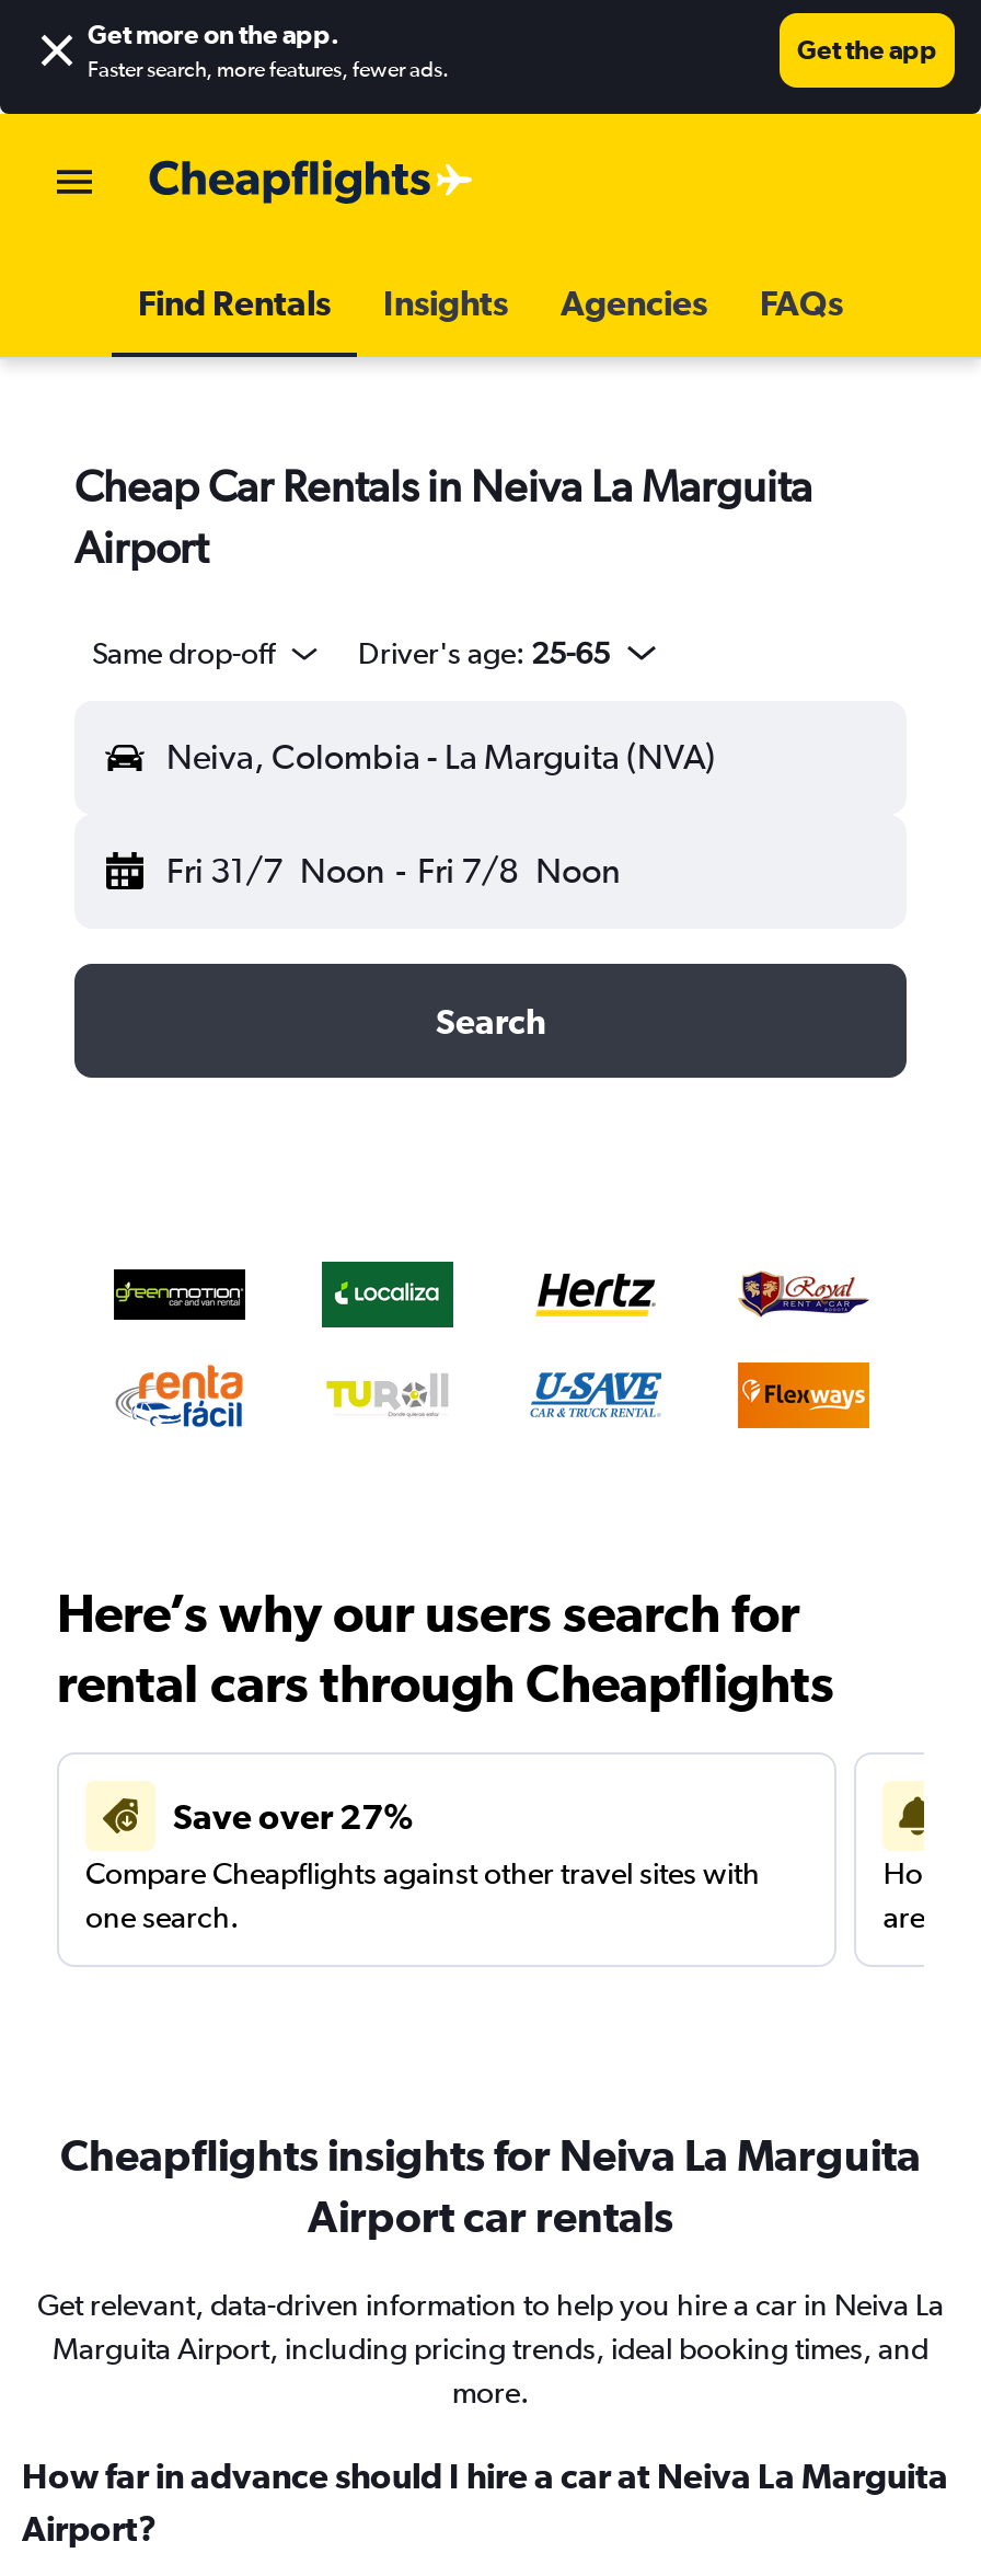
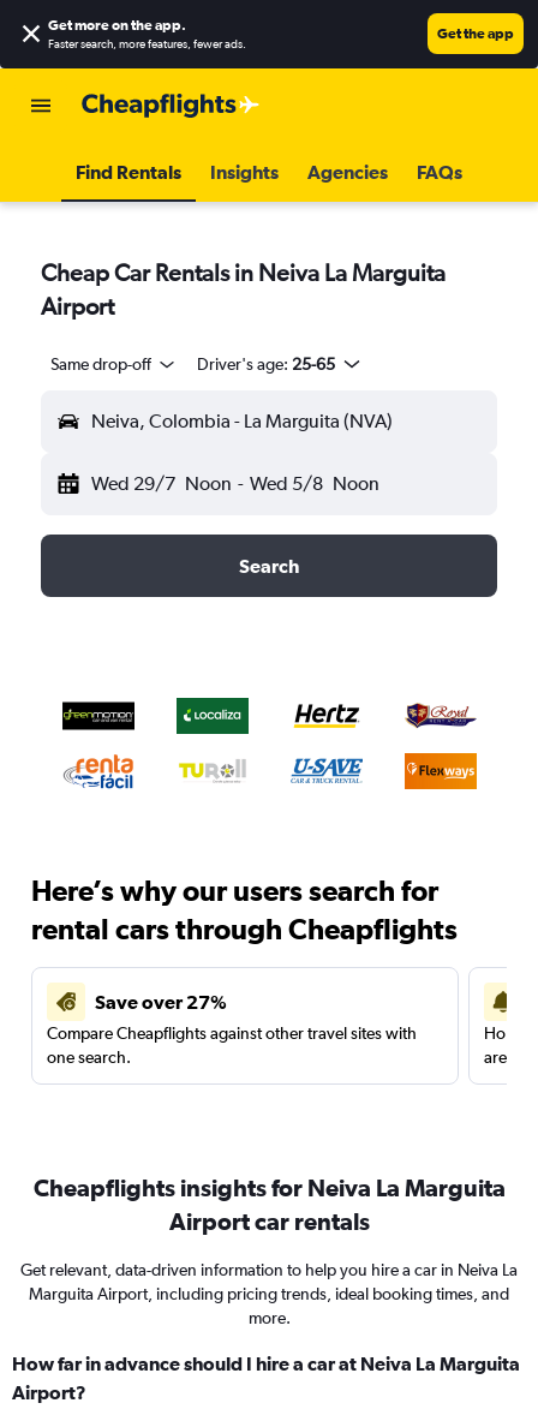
[166,850,621,892] Fri 31/7 Noon - Fri 7/8 Noon -> [91,472,379,495] Wed 29/7 Noon - Wed 5/8 Noon

